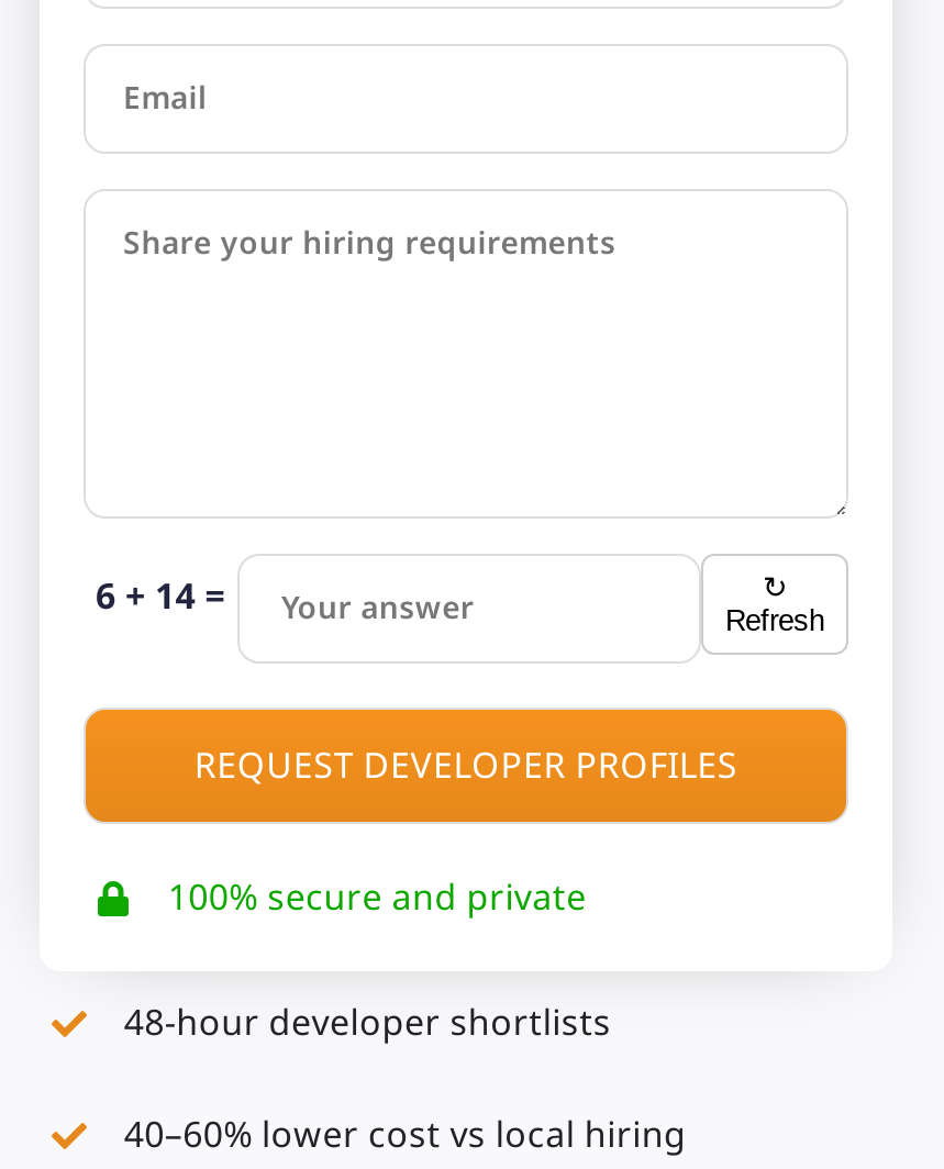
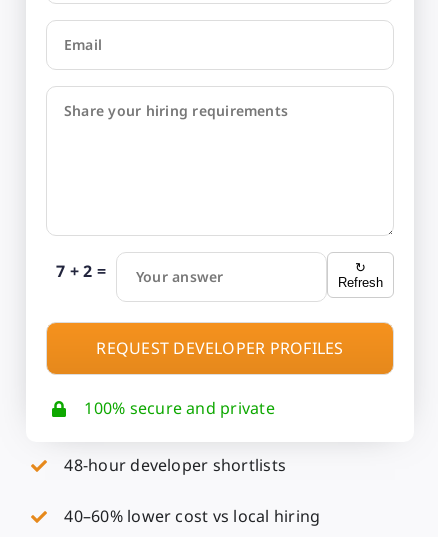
[96,572,474,628] 6 + 14 = Your answer -> [56,260,224,286] 7 + 2 = Your answer

